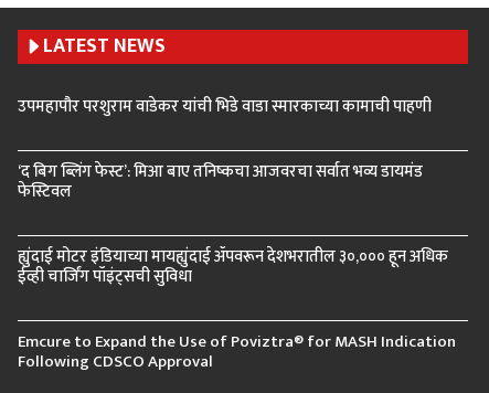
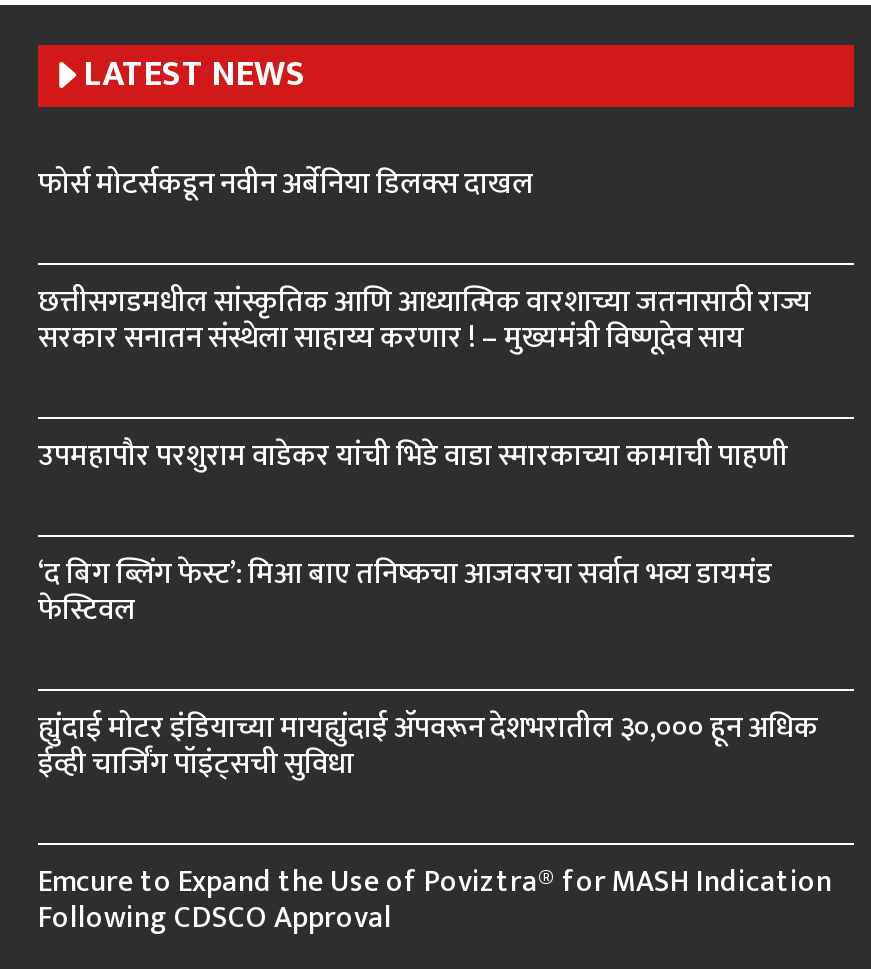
none -> [38,159,810,363] फोर्स मोटर्सकडून नवीन अर्बेनिया डिलक्स दाखल | छत्तीसगडमधील सांस्कृतिक आणि आध्यात्मिक वारशाच्या जतनासाठी राज्य | सरकार सनातन संस्थेला साहाय्य करणार ! – मुख्यमंत्री विष्णूदेव साय

